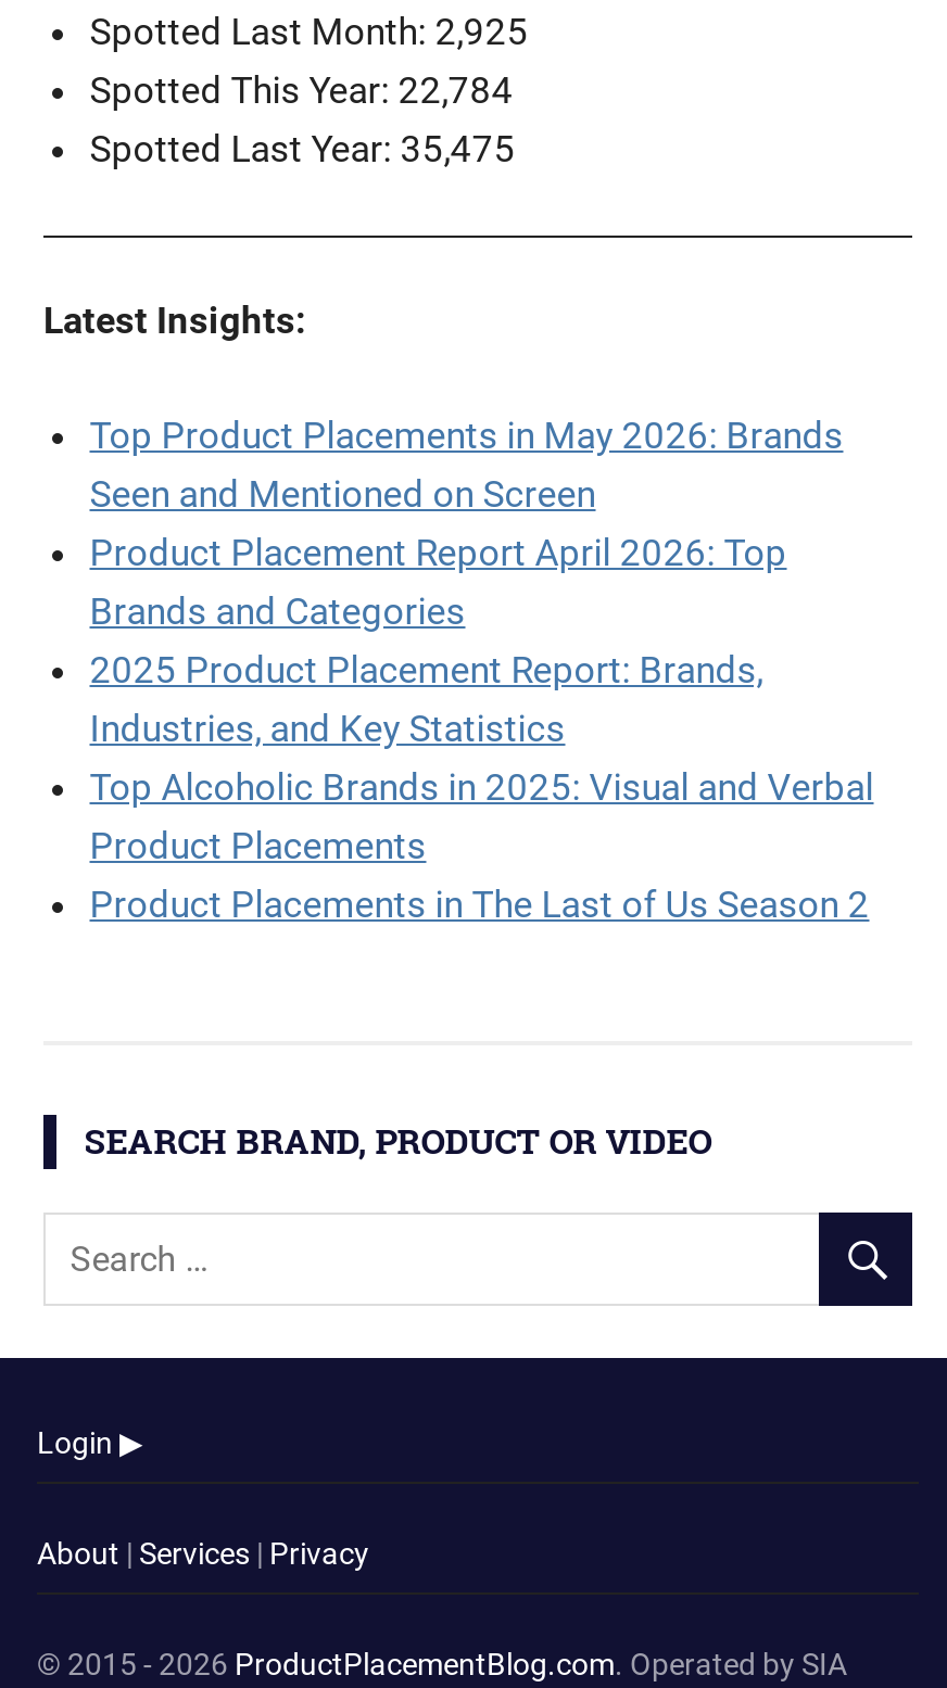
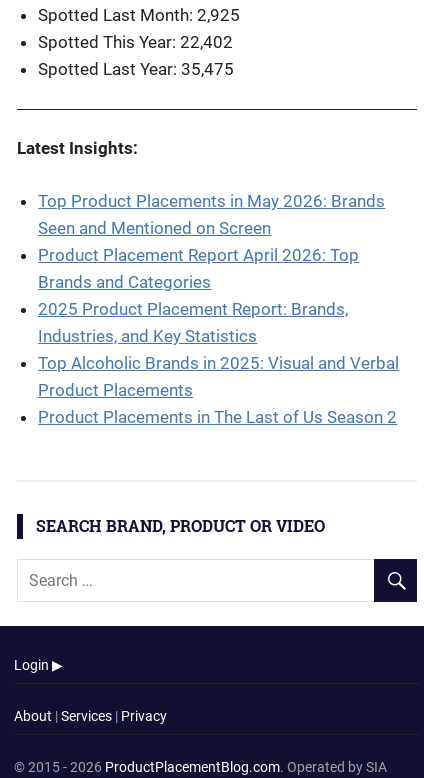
[89,69,513,112] Spotted This Year: 22,784 -> [38,32,233,52] Spotted This Year: 22,402

